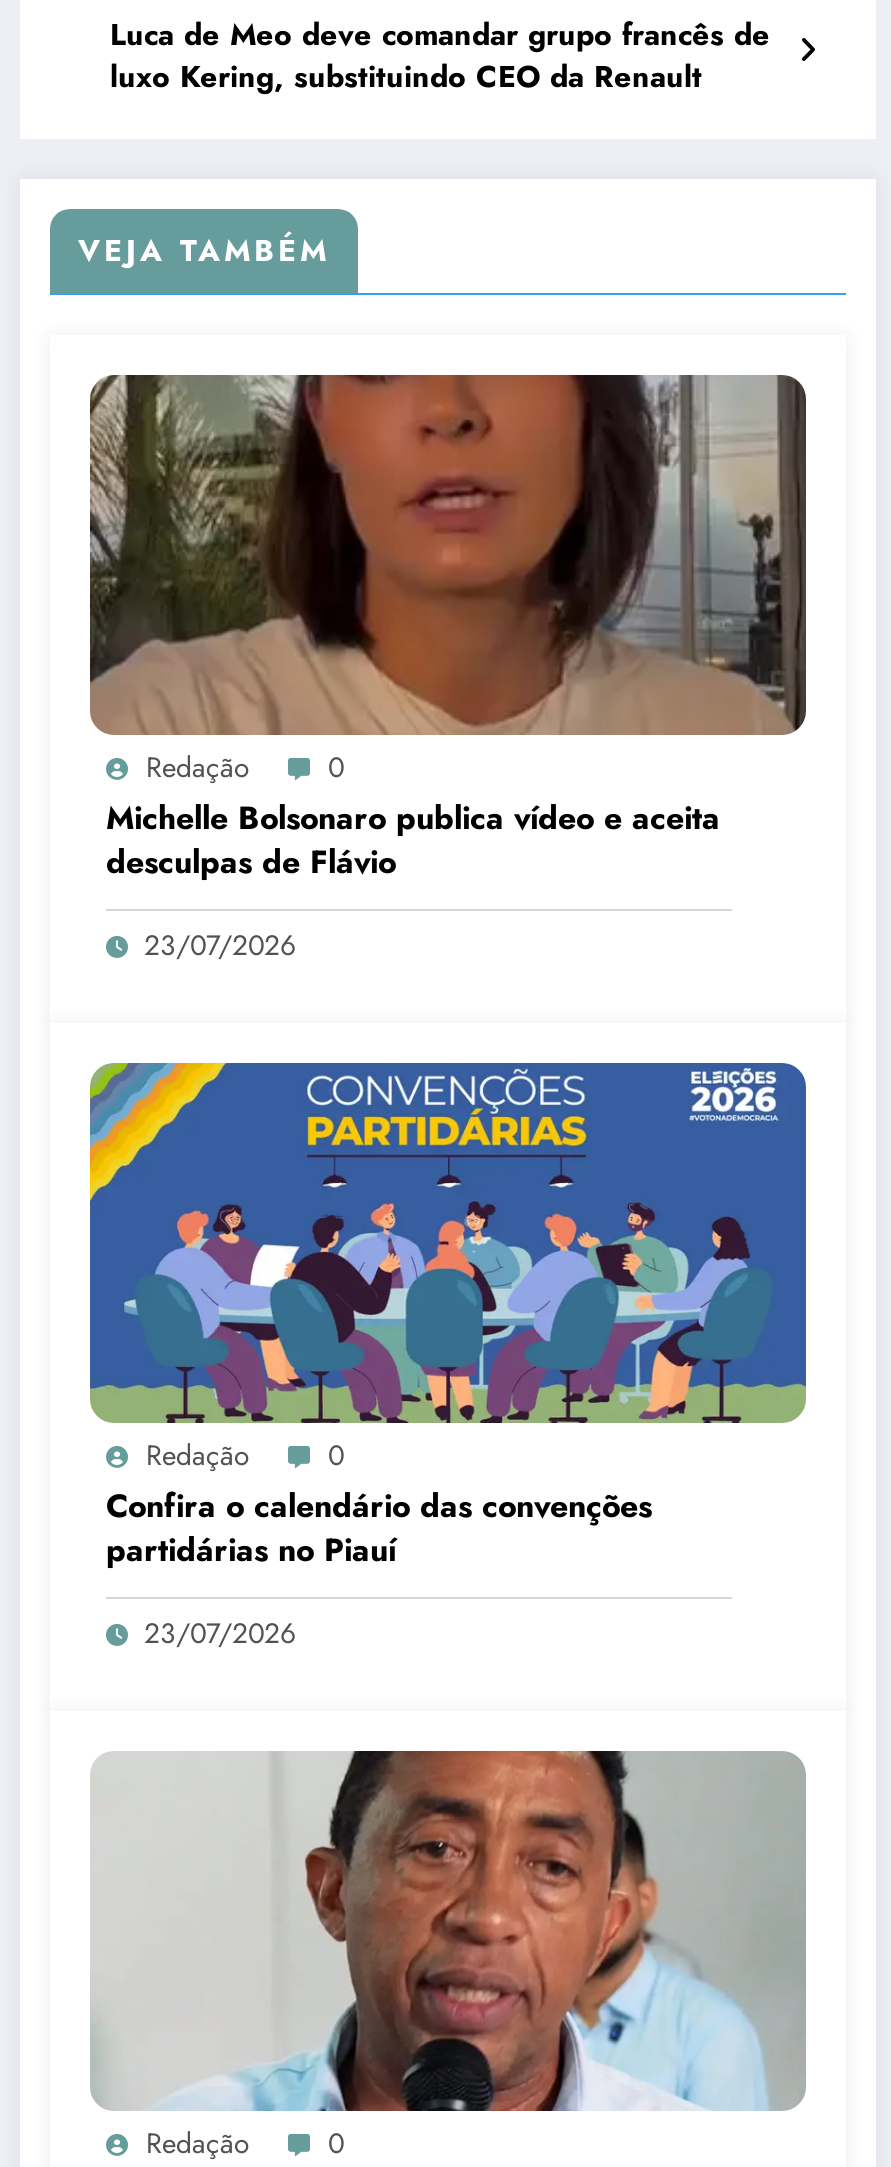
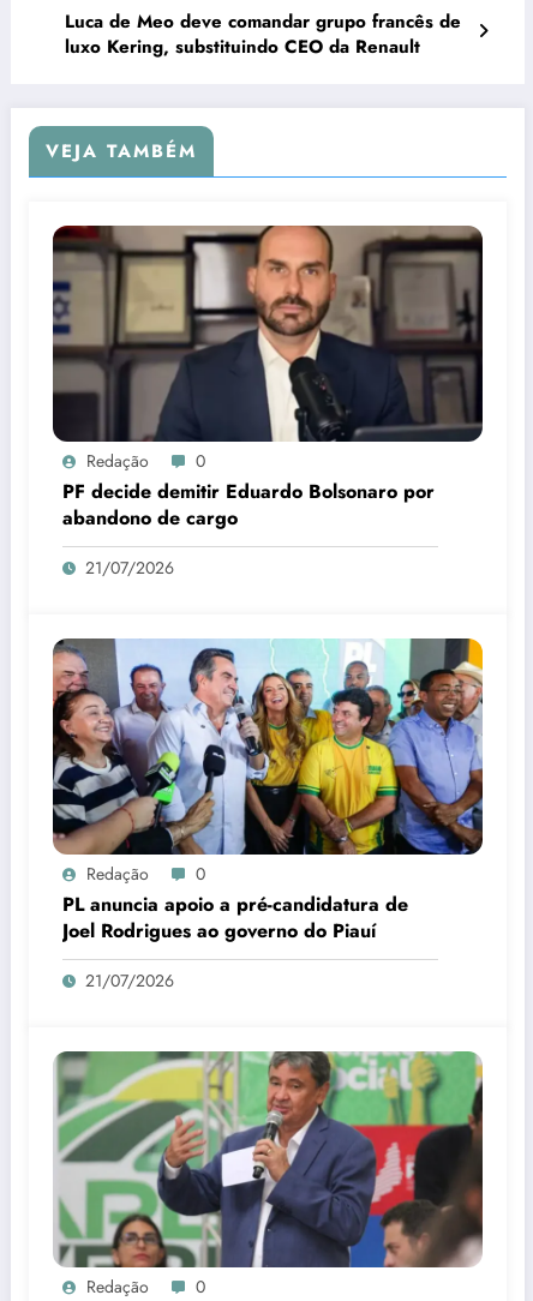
[88,373,806,884] [image] | Michelle Bolsonaro publica vídeo e aceita | desculpas de Flávio -> [52,226,483,531] [image] | PF decide demitir Eduardo Bolsonaro por | abandono de cargo
[144,924,296,964] 23/07/2026 -> [85,555,174,579] 21/07/2026
[88,1061,808,1572] [image] | Confira o calendário das convenções | partidárias no Piauí -> [52,637,484,944] [image] | PL anuncia apoio a pré-candidatura de | Joel Rodrigues ao governo do Piauí
[144,1612,296,1652] 23/07/2026 -> [85,968,174,992] 21/07/2026
[98,1749,806,2113] [image] -> [56,1050,483,1269] [image]

